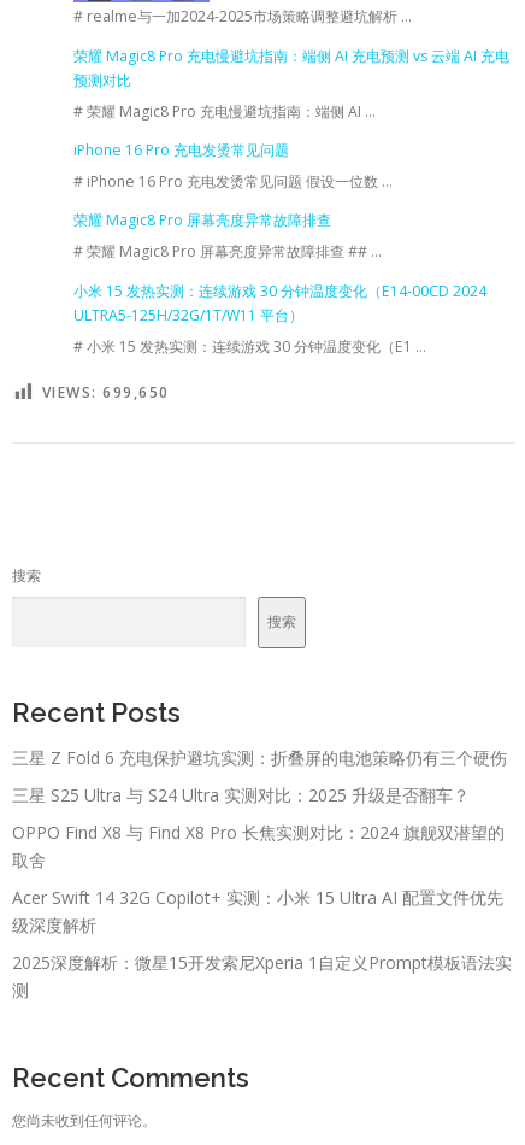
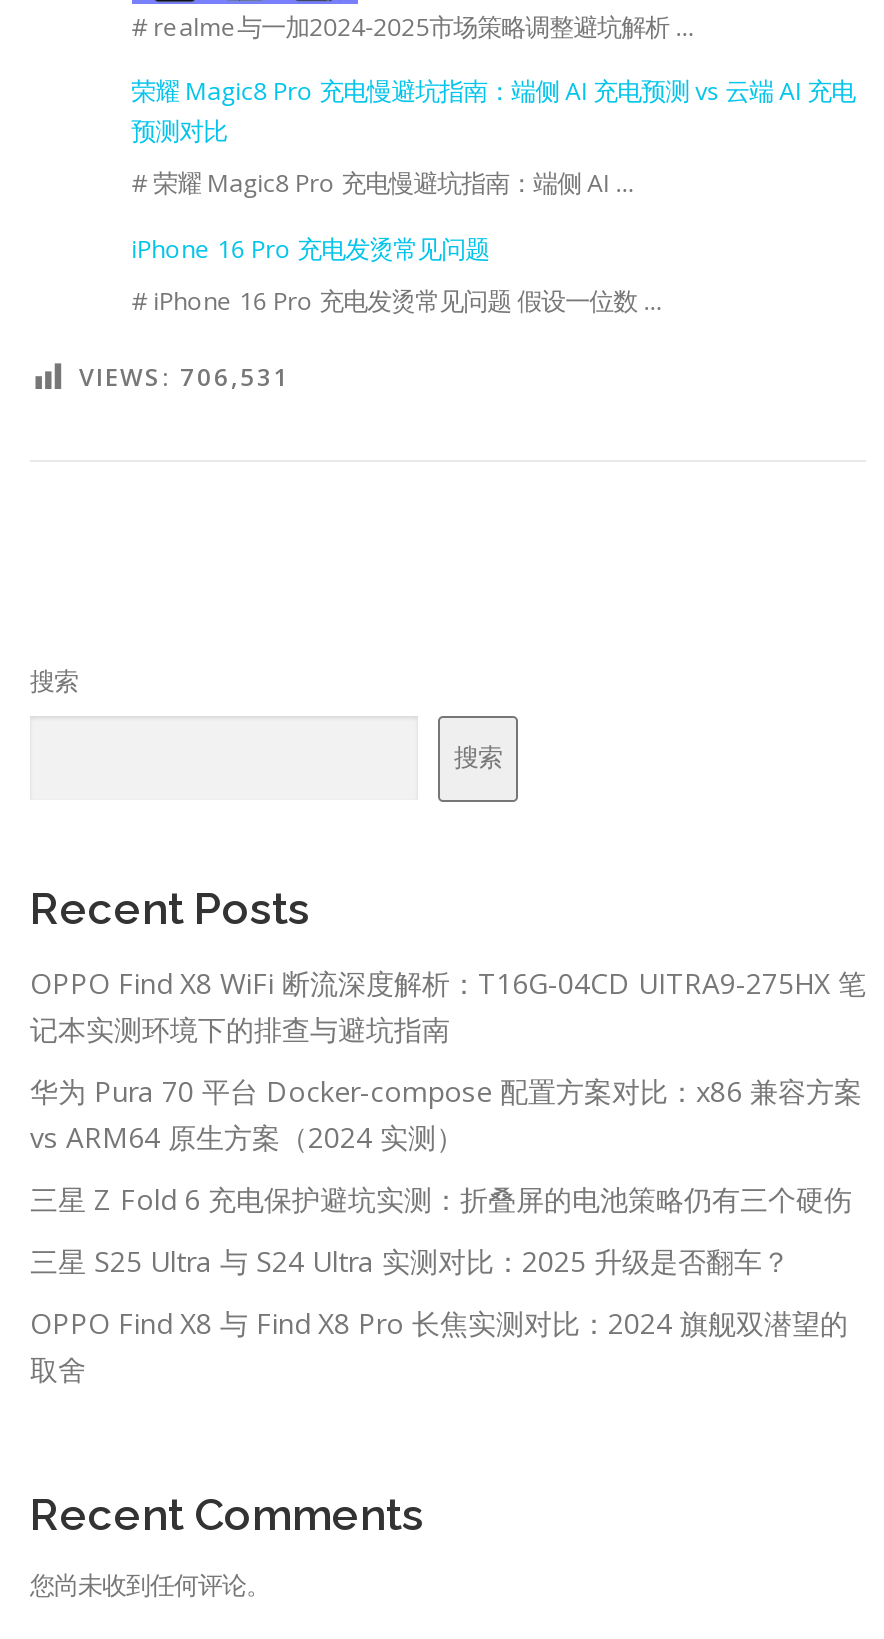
[42,210,486,403] 荣耀 Magic8 Pro 屏幕亮度异常故障排查 | # 荣耀 Magic8 Pro 屏幕亮度异常故障排查 ## … | 小米 15 发热实测：连续游戏 30 分钟温度变化（E14-00CD 2024 | ULTRA5-125H/32G/1T/W11 平台） | # 小米 15 发热实测：连续游戏 30 分钟温度变化（E1 … | VIEWS: 699,650 -> [79,361,291,395] VIEWS: 706,531
none -> [30,965,866,1157] OPPO Find X8 WiFi 断流深度解析：T16G-04CD UITRA9-275HX 笔 | 记本实测环境下的排查与避坑指南 | 华为 Pura 70 平台 Docker-compose 配置方案对比：x86 兼容方案 | vs ARM64 原生方案（2024 实测）
[12,886,512,1002] Acer Swift 14 32G Copilot+ 实测：小米 15 Ultra AI 配置文件优先 | 级深度解析 | 2025深度解析：微星15开发索尼Xperia 1自定义Prompt模板语法实 | 测 -> none

